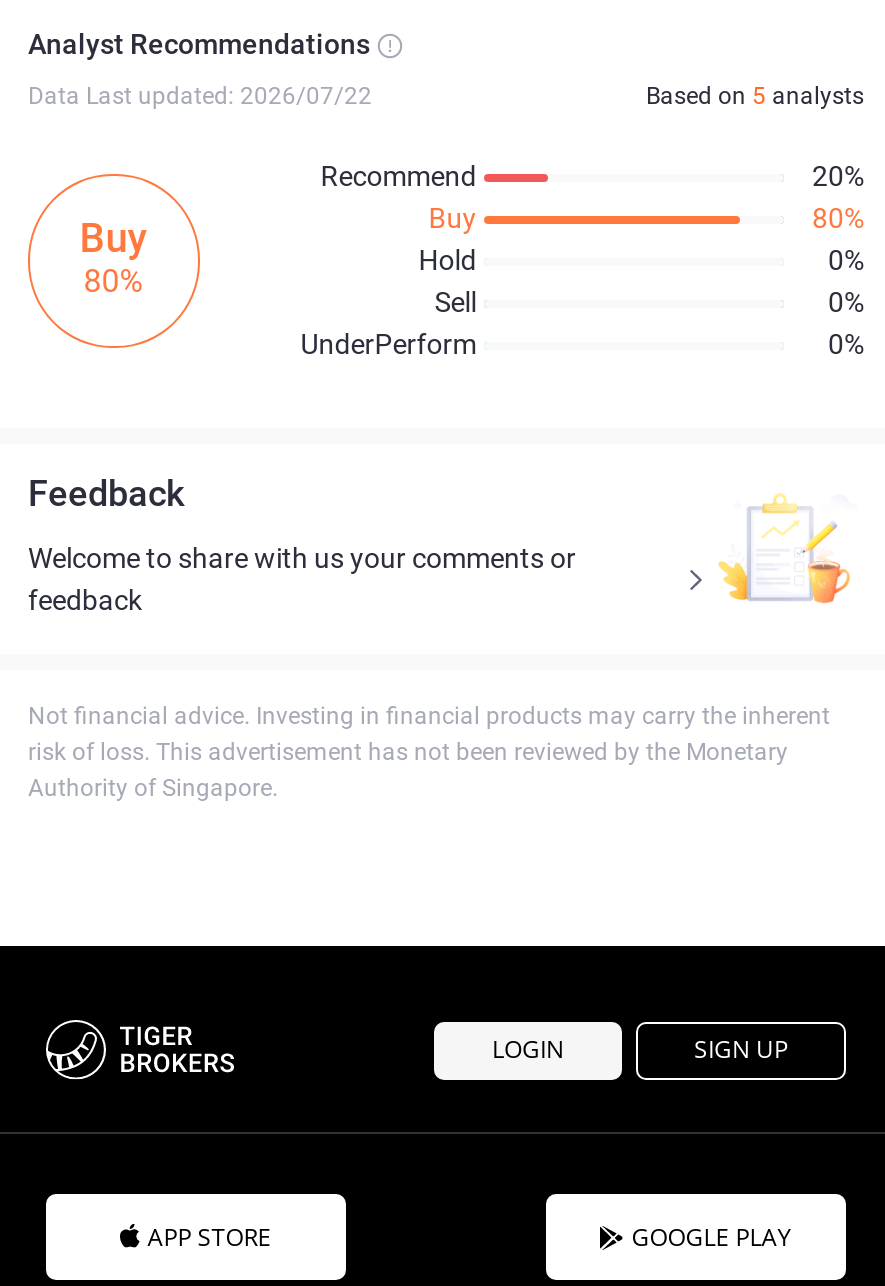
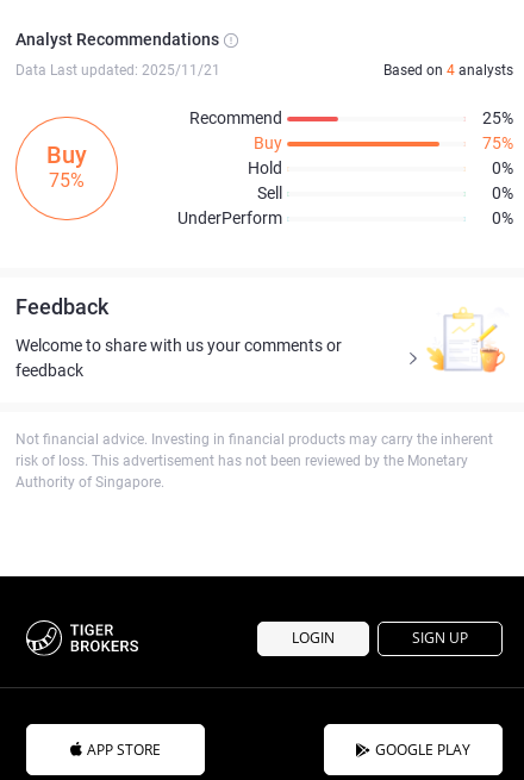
[28,82,372,110] Data Last updated: 2026/07/22 -> [15,62,220,79] Data Last updated: 2025/11/21
[646,82,864,110] Based on 5 analysts -> [383,62,513,79] Based on 4 analysts
[812,160,864,192] 20% -> [482,109,513,128] 25%
[812,202,864,234] 80% -> [482,134,513,153] 75%
[84,261,144,299] 80% -> [49,169,84,191] 75%

